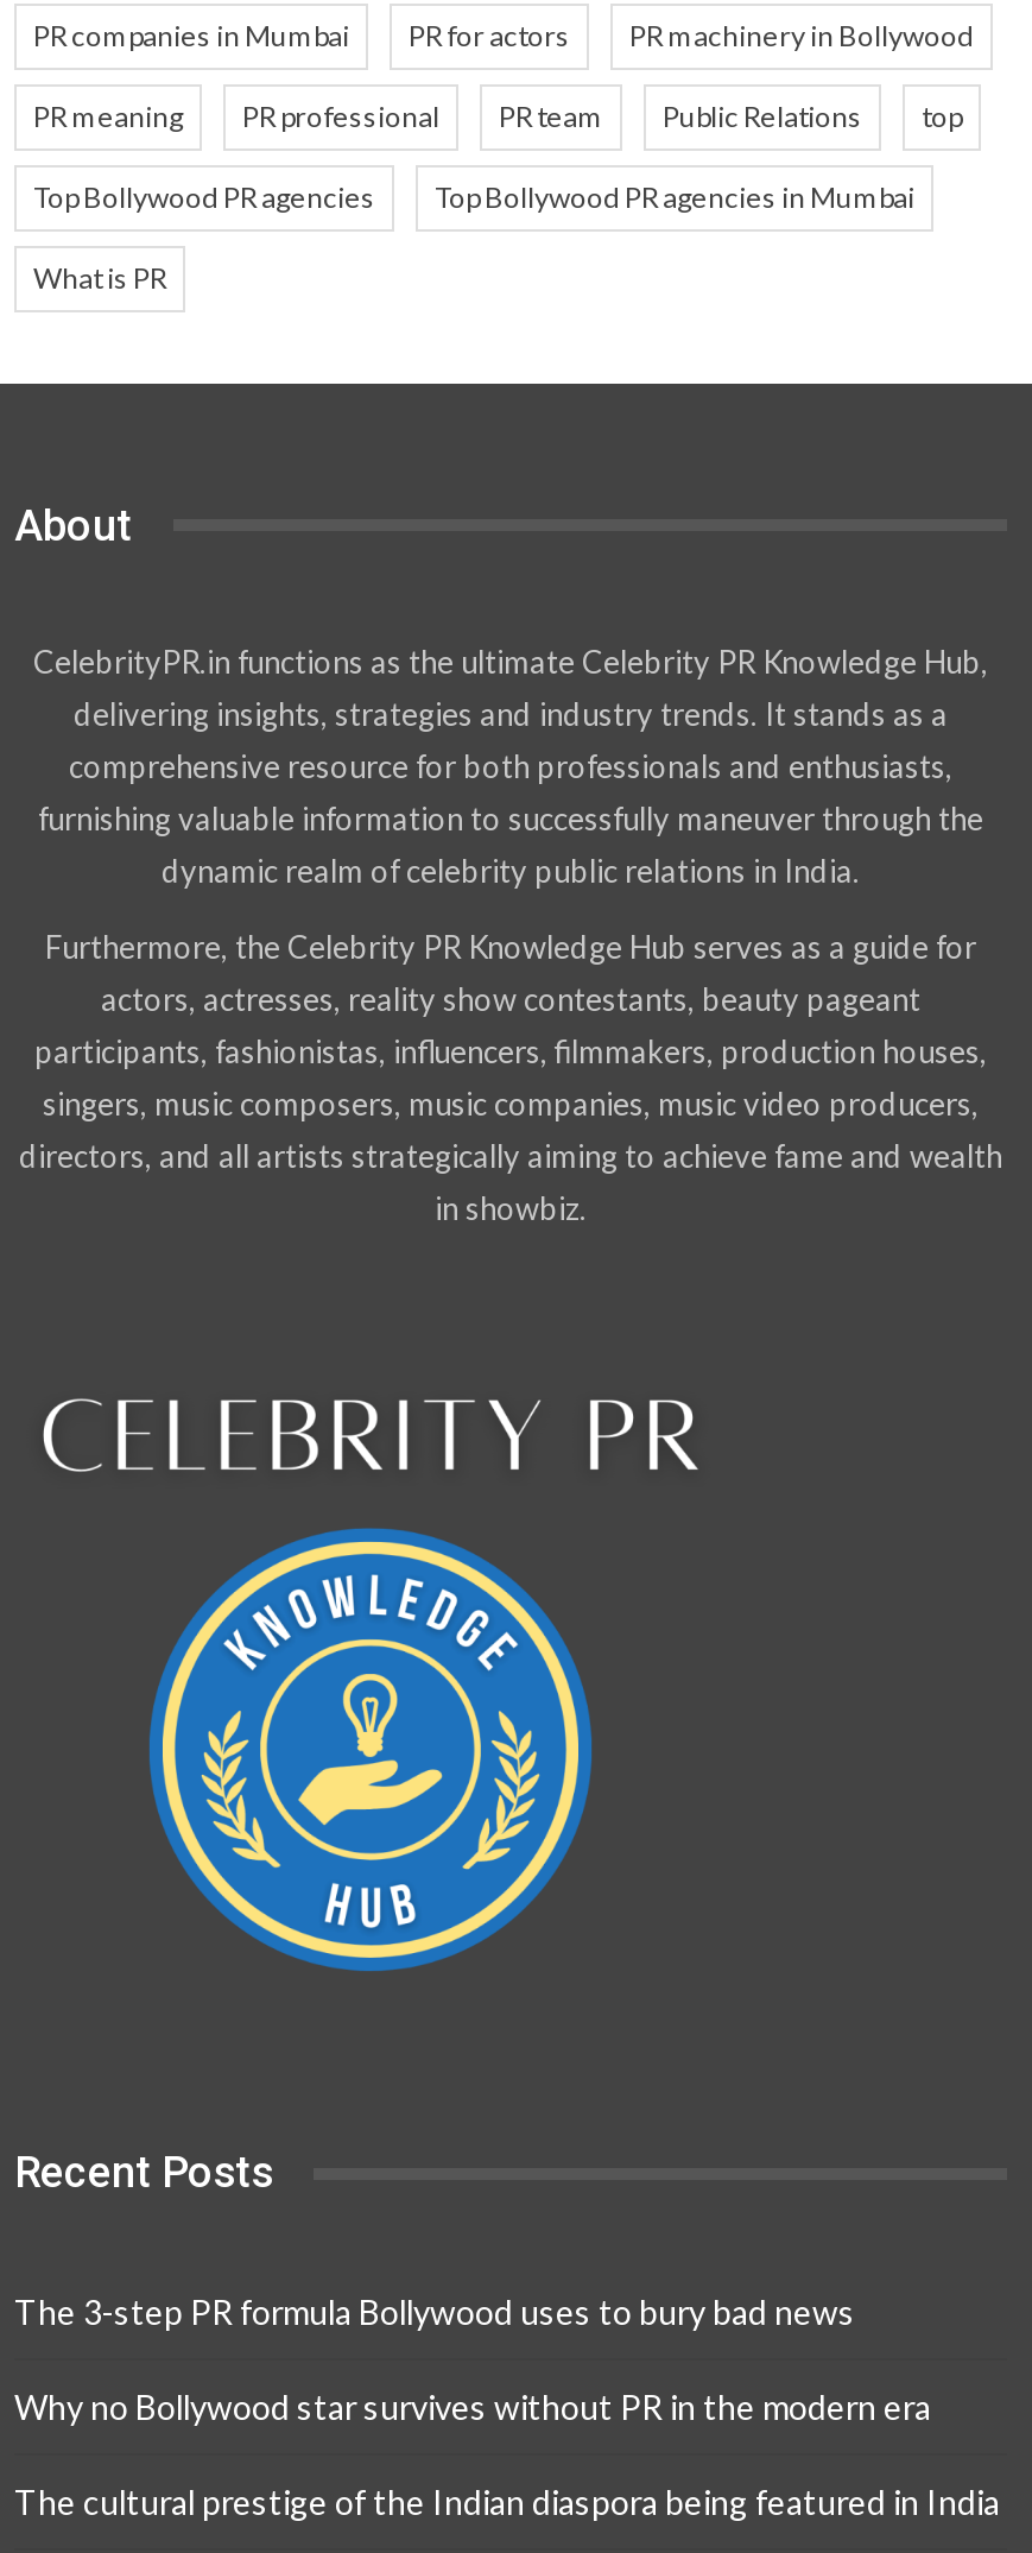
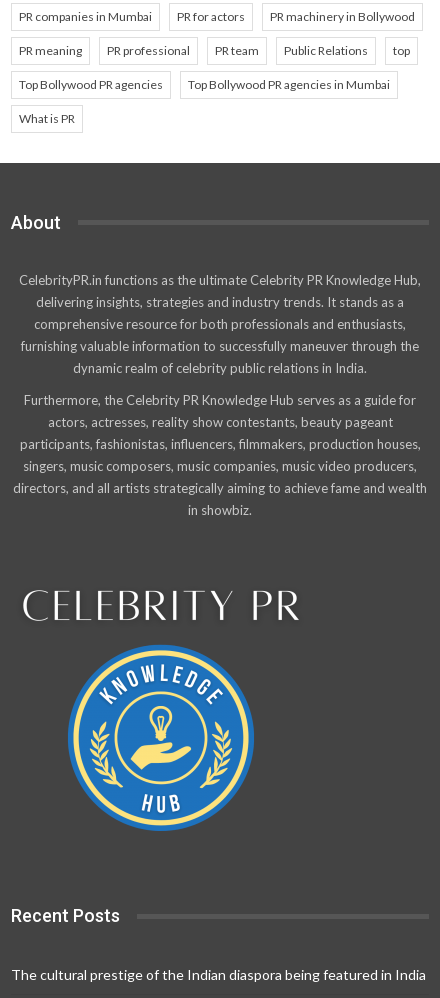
[14,2291,931,2426] The 3-step PR formula Bollywood uses to bury bad news | Why no Bollywood star survives without PR in the modern era -> none

